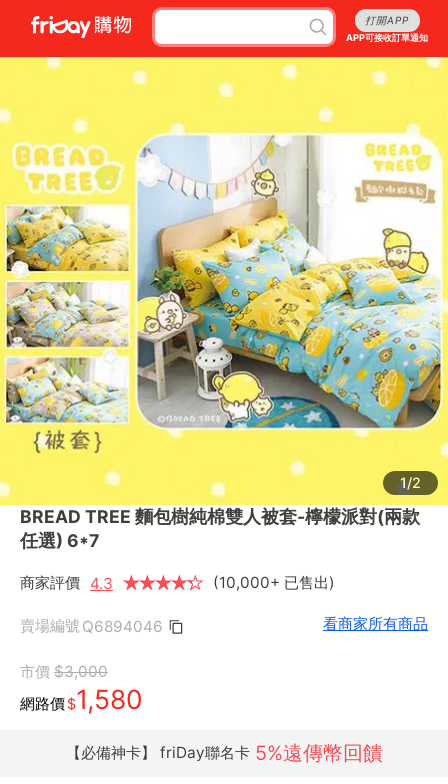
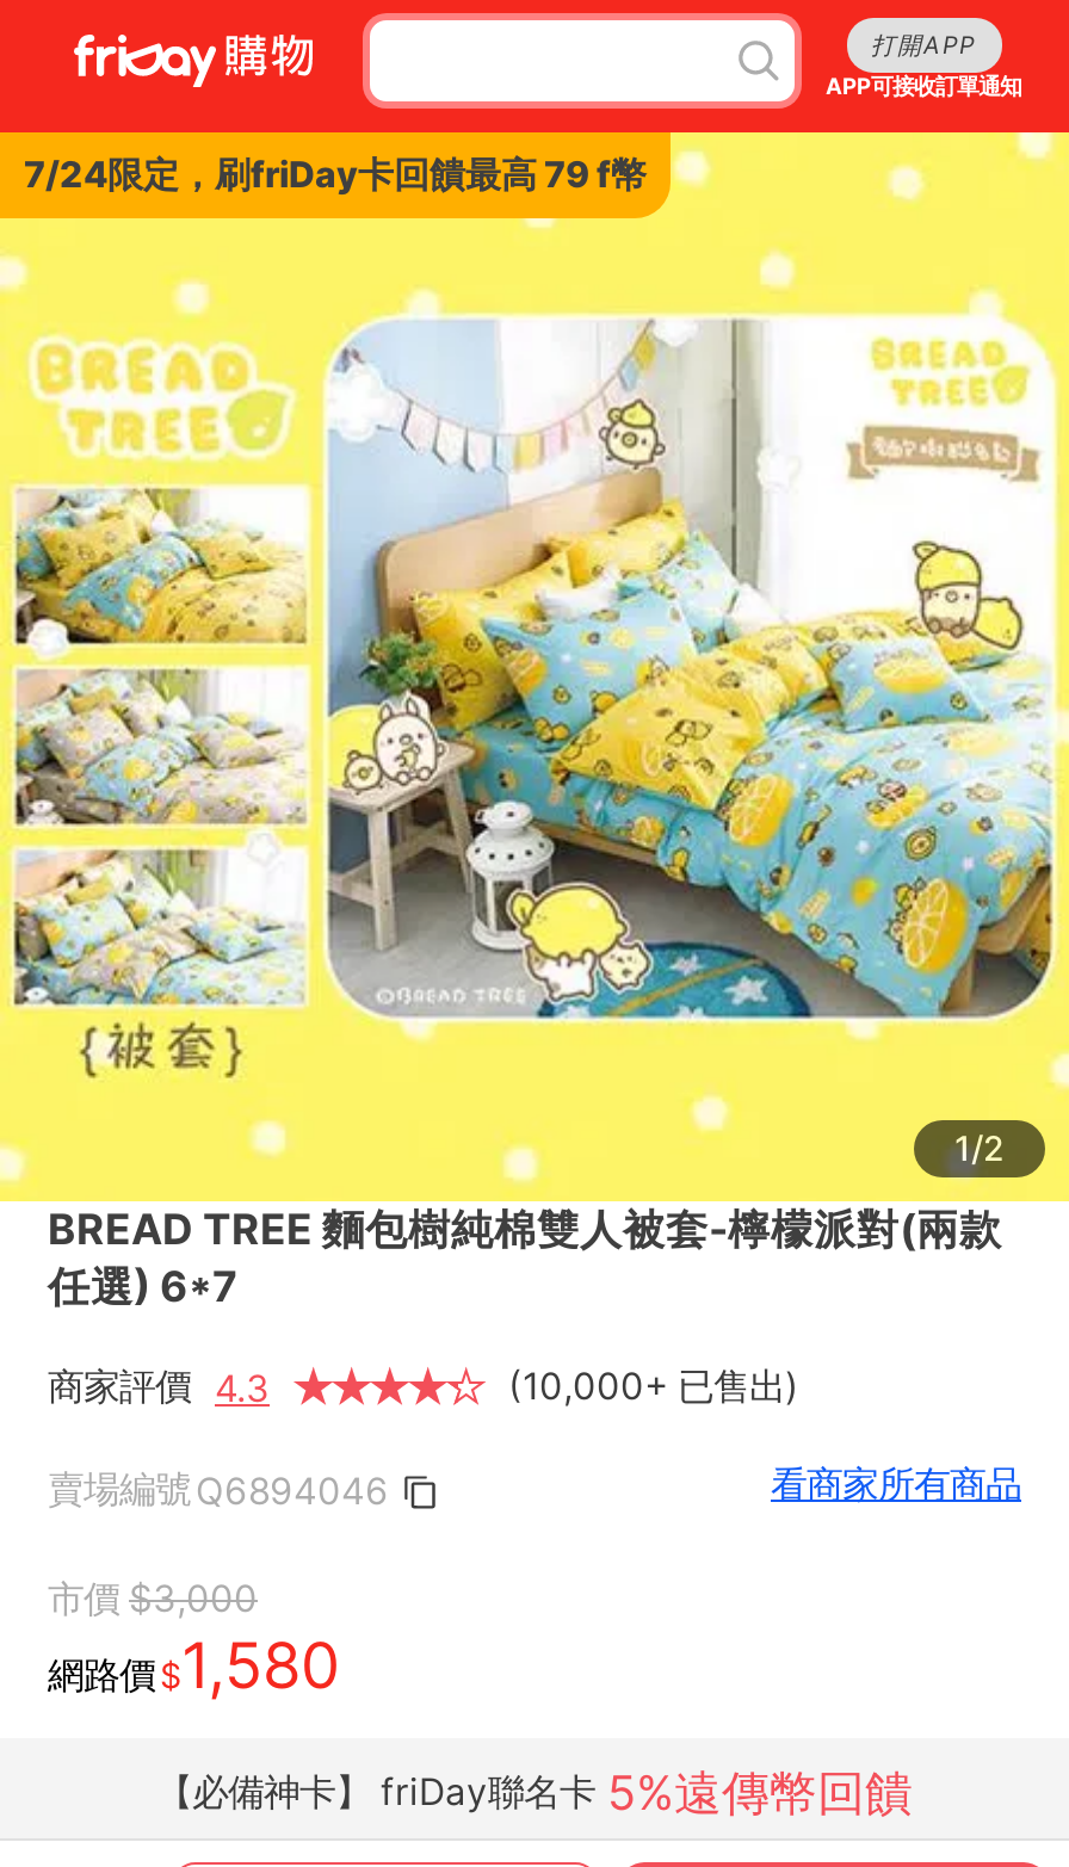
none -> [24,152,647,197] 7/24限定，刷friDay卡回饋最高 79 f幣

